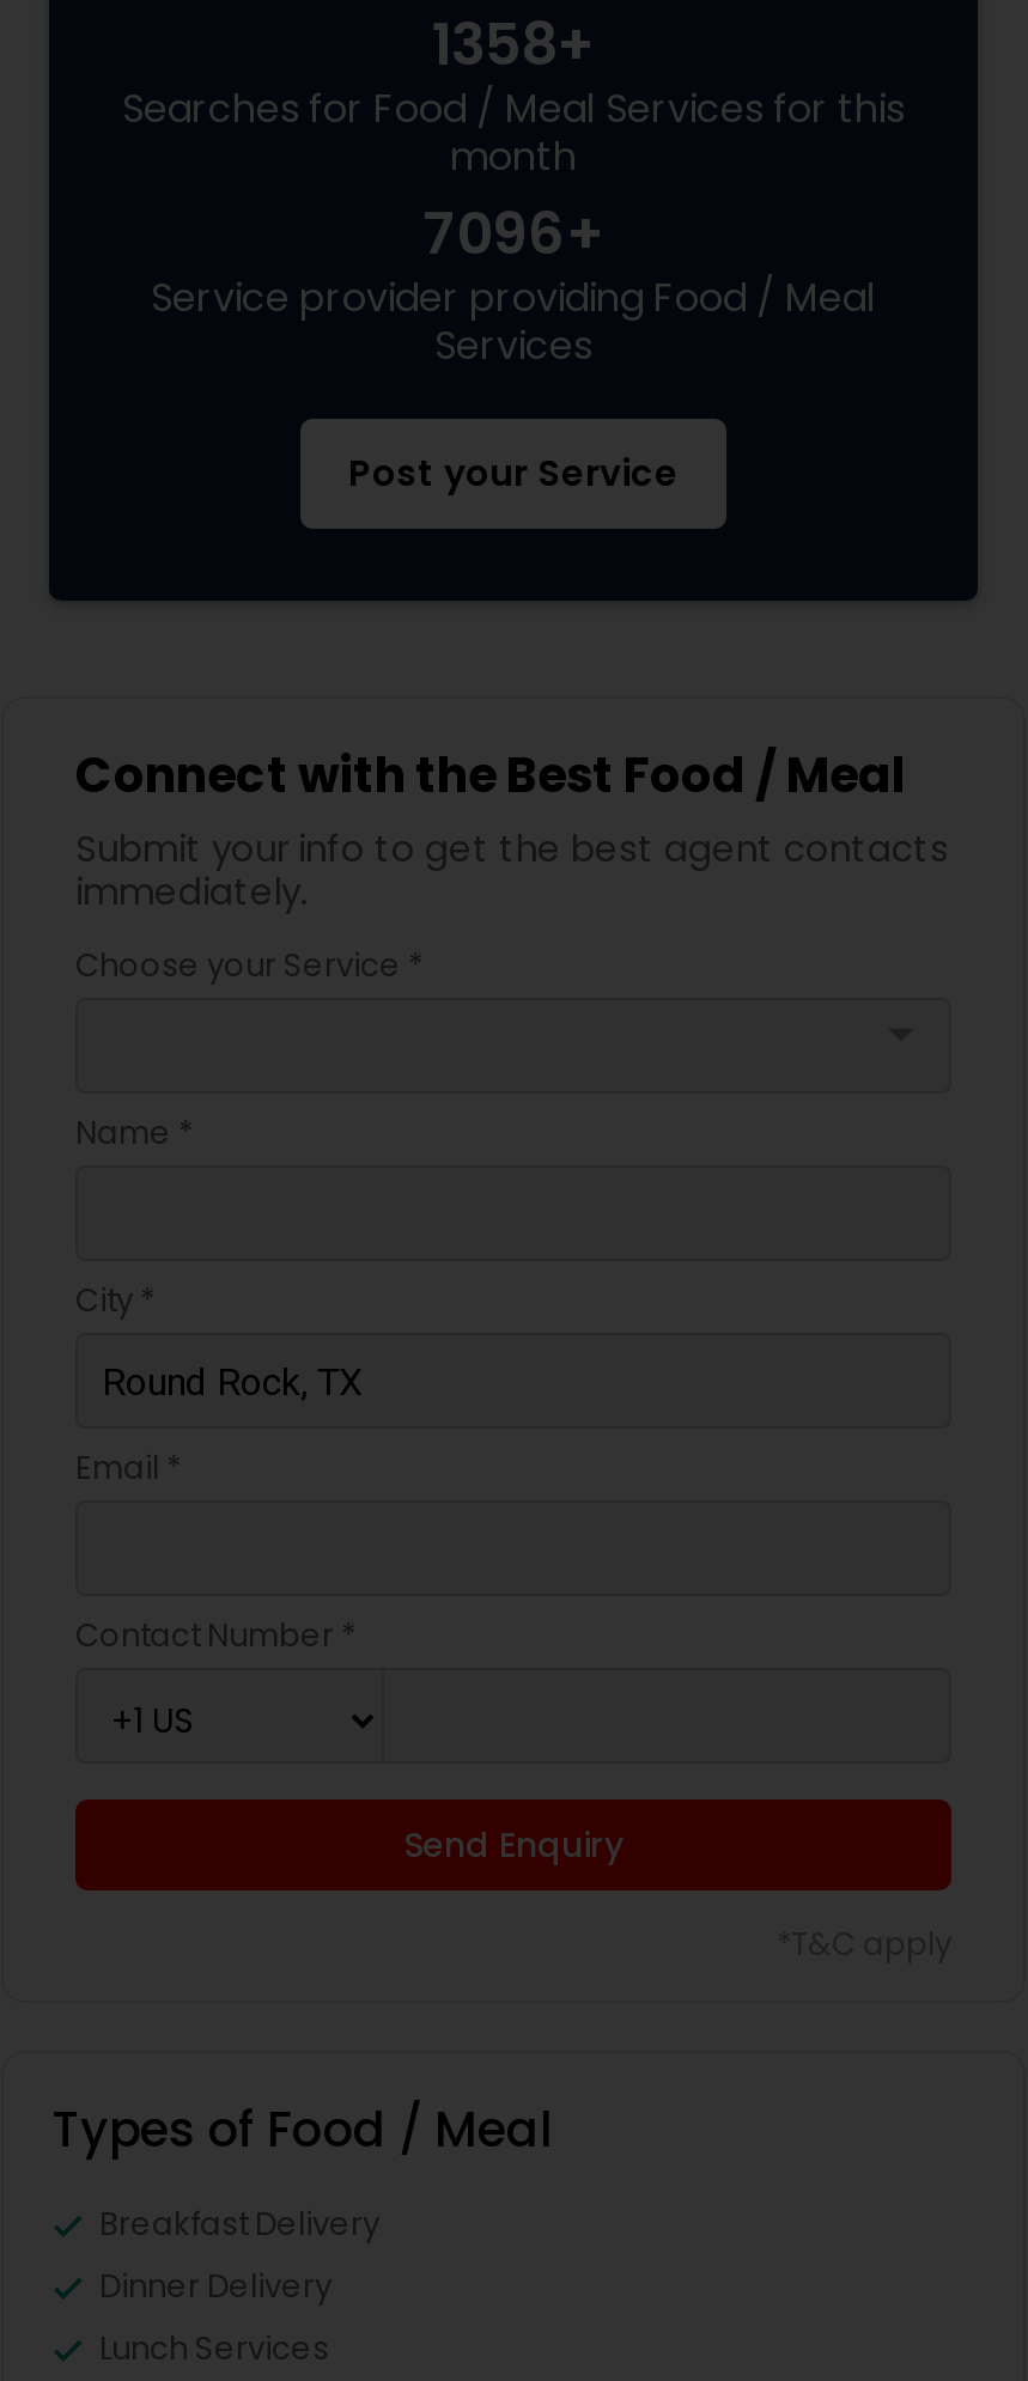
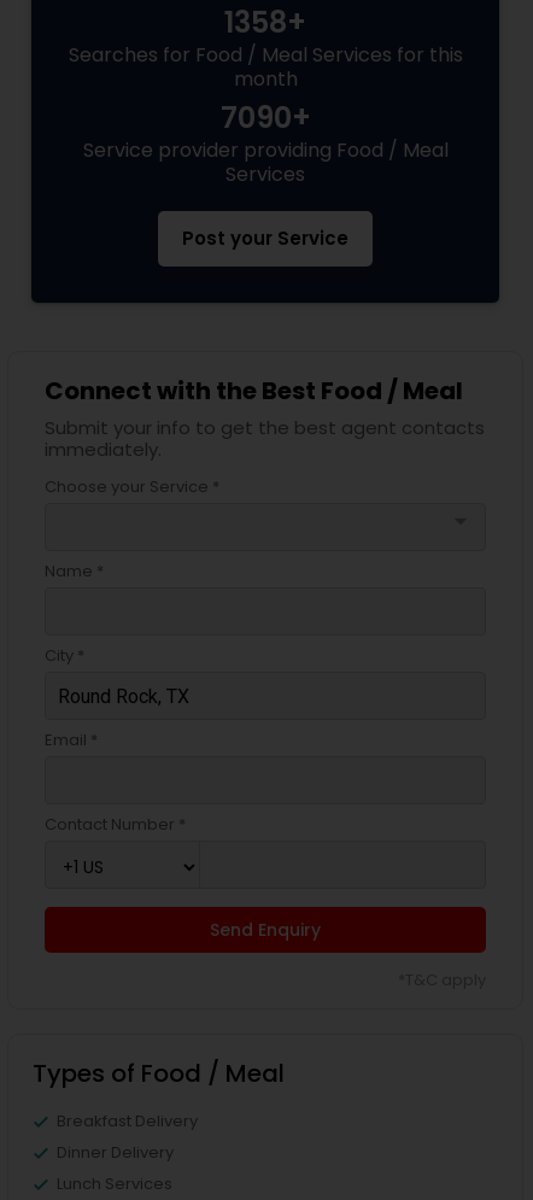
[422,194,604,273] 7096+ -> [220,98,311,137] 7090+

